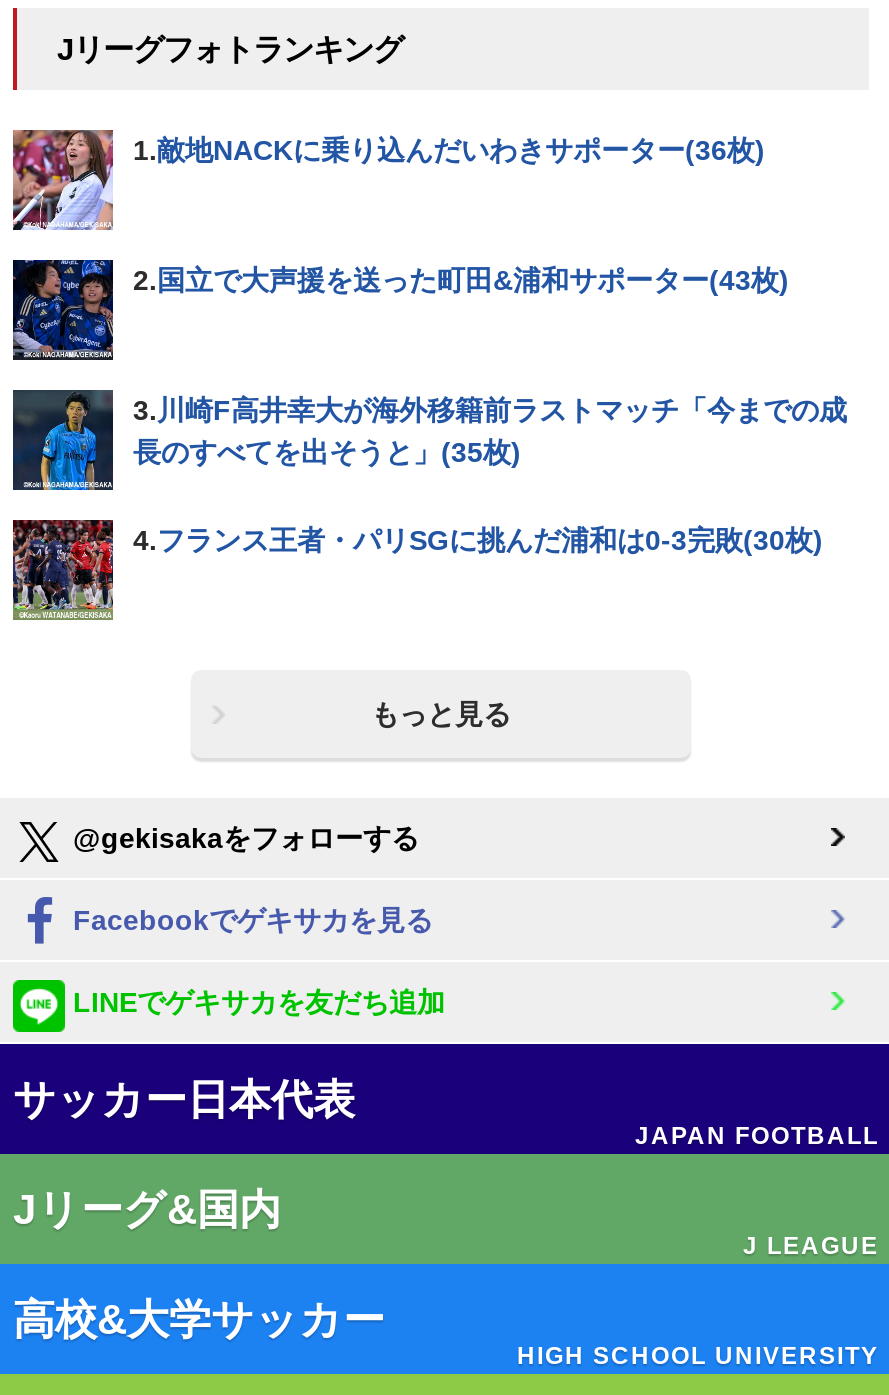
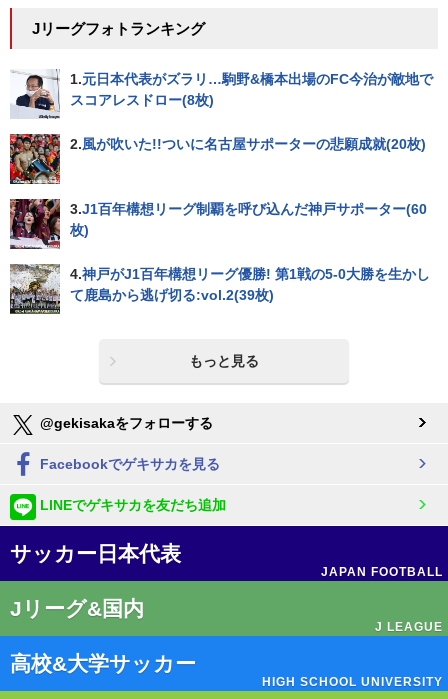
[11,128,765,232] [image] | 1.敵地NACKに乗り込んだいわきサポーター(36枚) -> [10,69,433,119] [image] | 1.元日本代表がズラリ…駒野&橋本出場のFC今治が敵地で | スコアレスドロー(8枚)
[11,258,789,362] [image] | 2.国立で大声援を送った町田&浦和サポーター(43枚) -> [9,133,426,185] [image] | 2.風が吹いた!!ついに名古屋サポーターの悲願成就(20枚)
[11,388,847,492] [image] | 3.川崎F高井幸大が海外移籍前ラストマッチ「今までの成 | 長のすべてを出そうと」(35枚) -> [9,198,427,250] [image] | 3.J1百年構想リーグ制覇を呼び込んだ神戸サポーター(60 | 枚)
[11,518,823,620] [image] | 4.フランス王者・パリSGに挑んだ浦和は0-3完敗(30枚) -> [9,263,430,314] [image] | 4.神戸がJ1百年構想リーグ優勝! 第1戦の5-0大勝を生かし | て鹿島から逃げ切る:vol.2(39枚)

